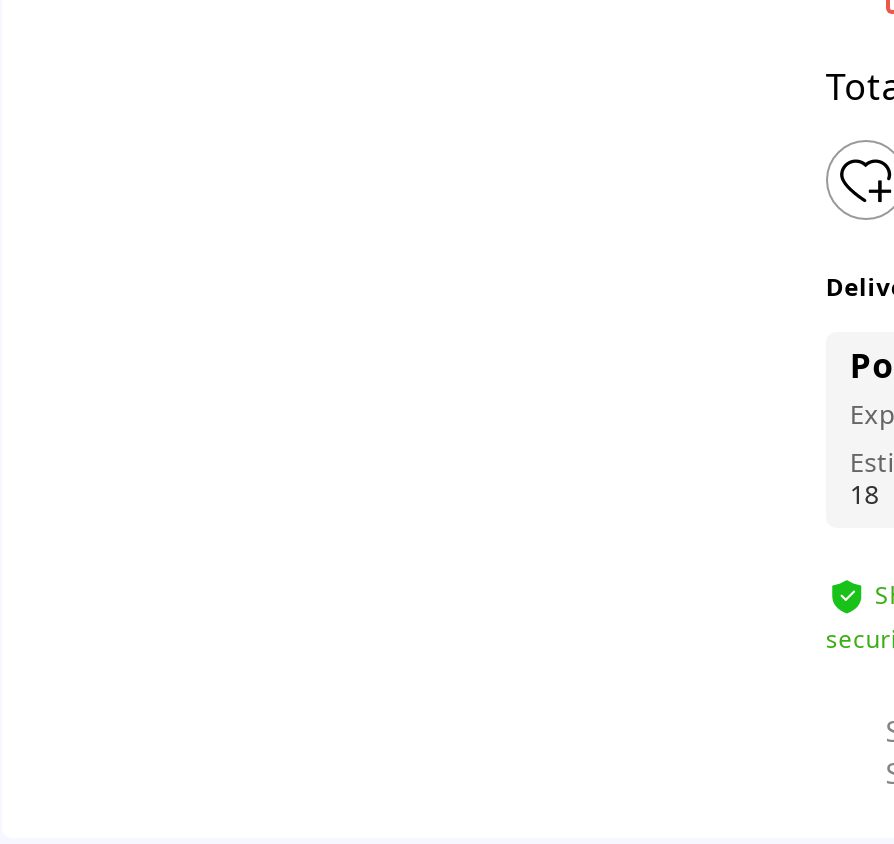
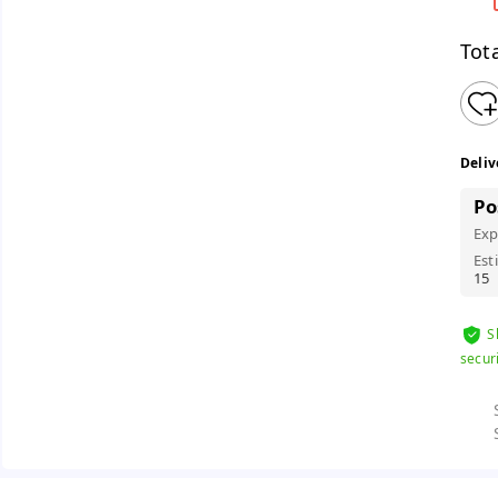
[850,475,879,511] 18 -> [473,268,490,288] 15

